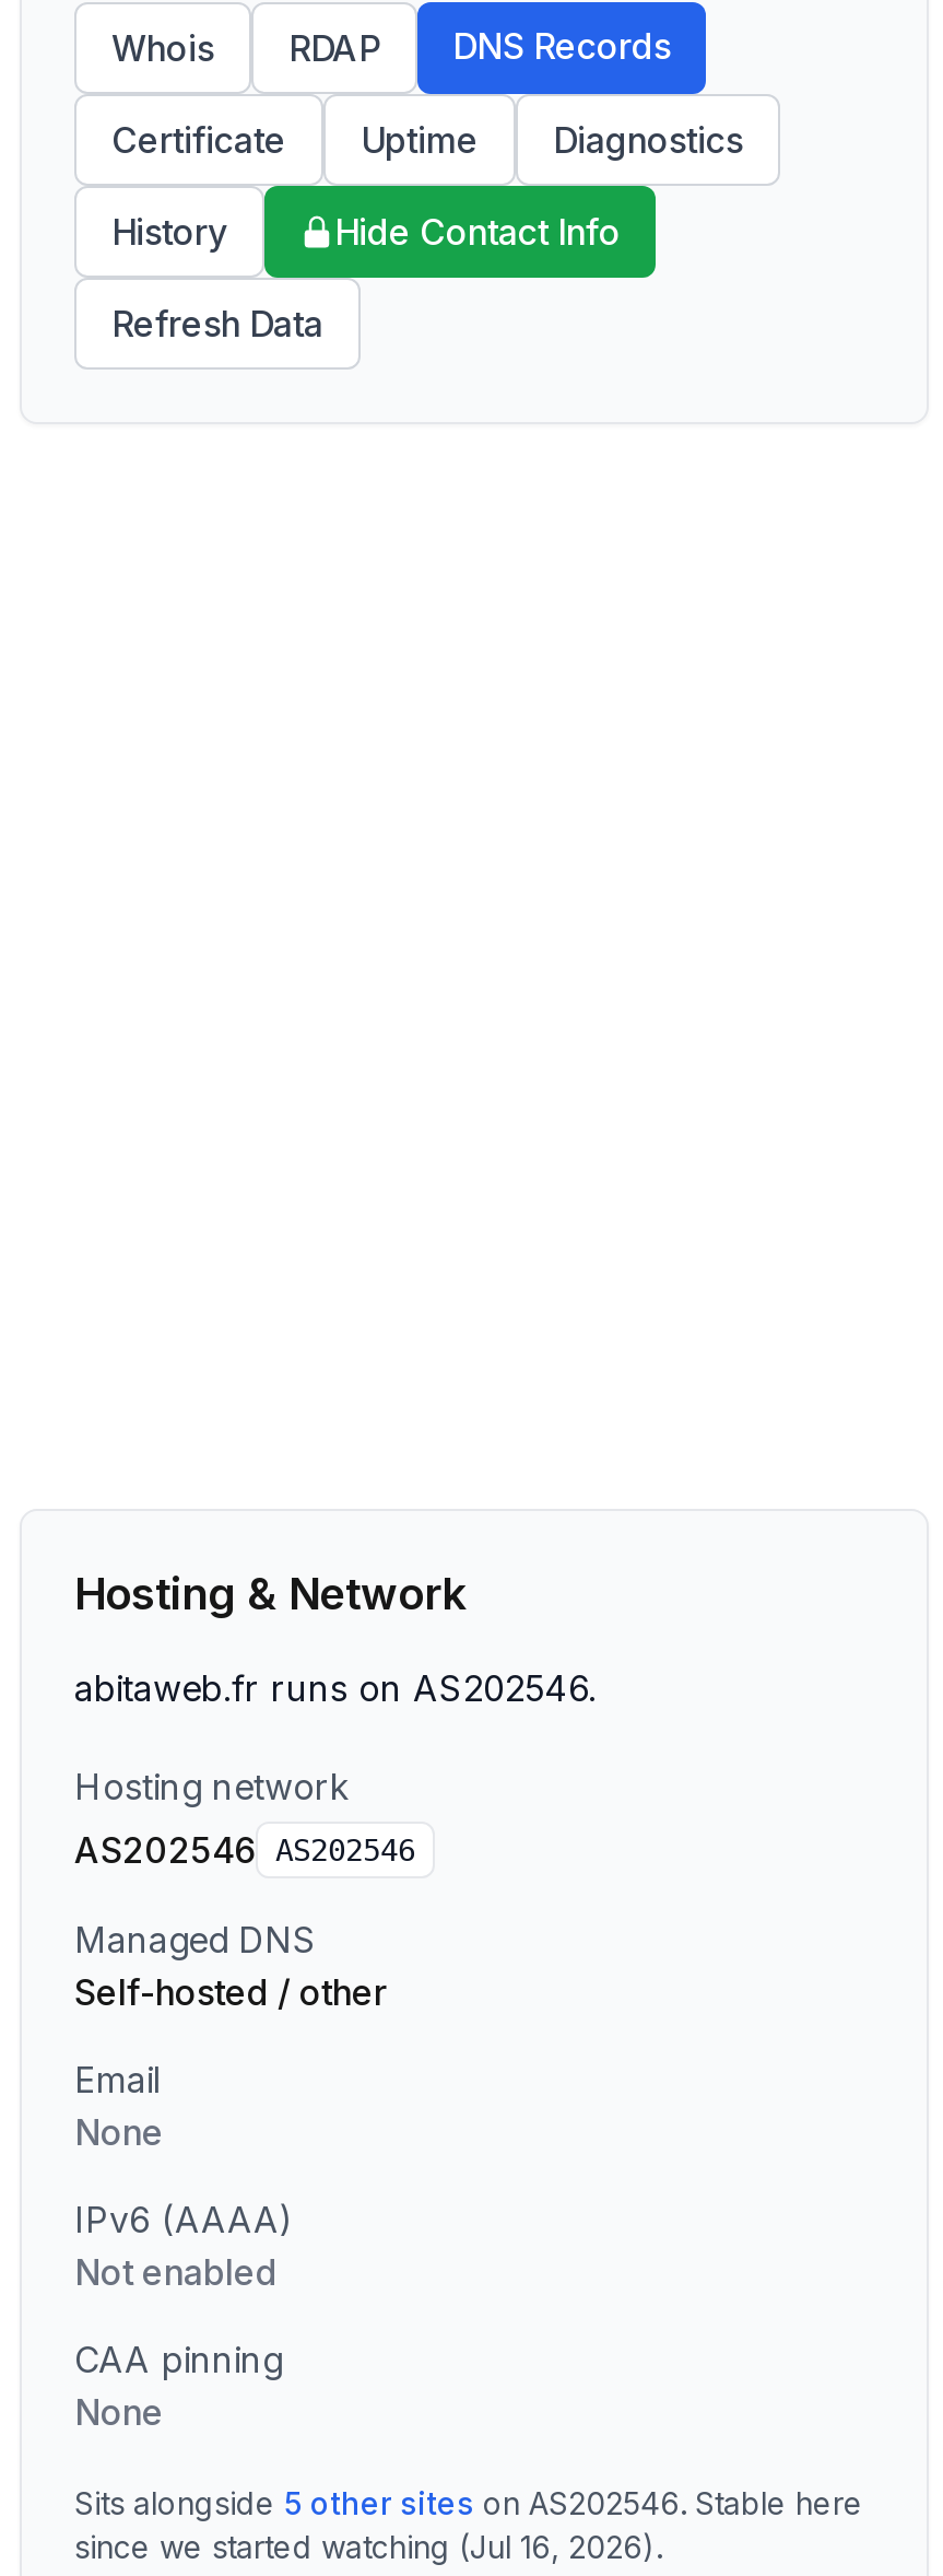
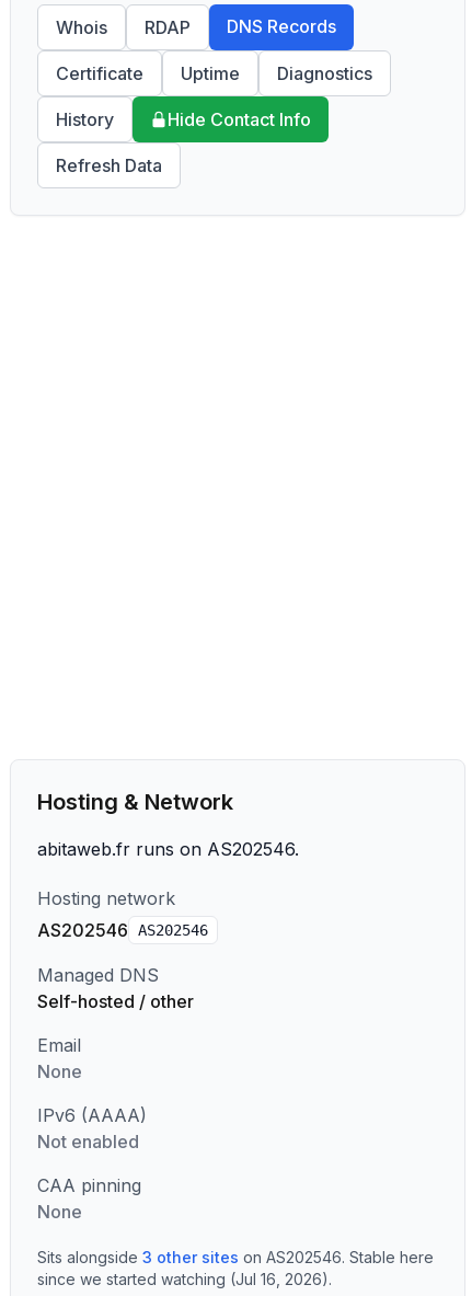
[74,2484,863,2521] Sits alongside 5 other sites on AS202546. Stable here -> [37,1248,434,1266] Sits alongside 3 other sites on AS202546. Stable here

